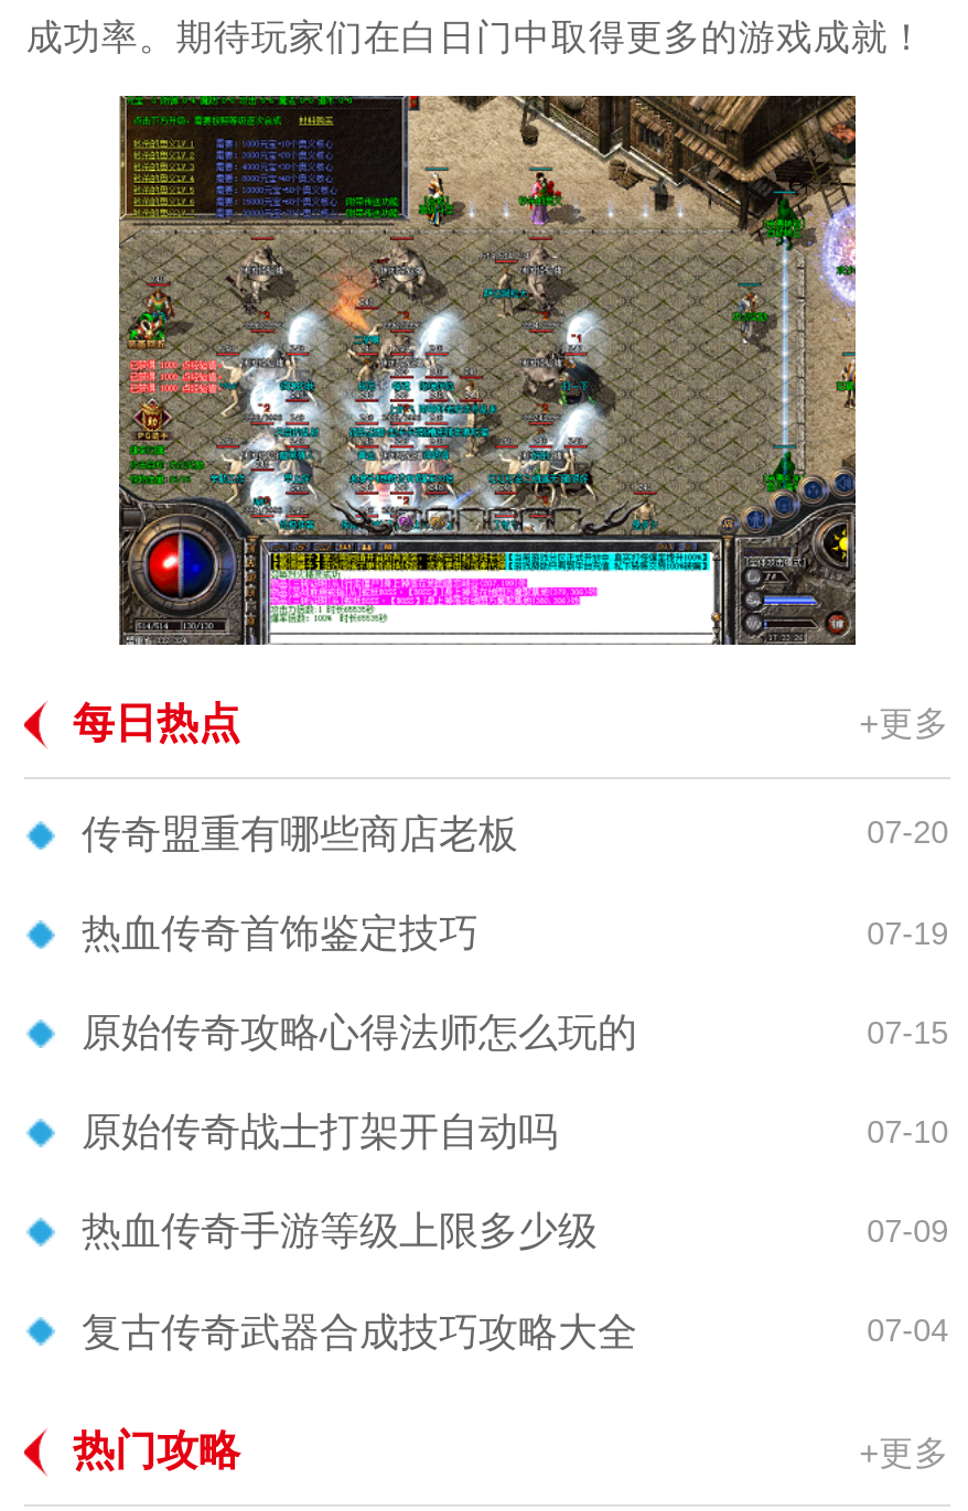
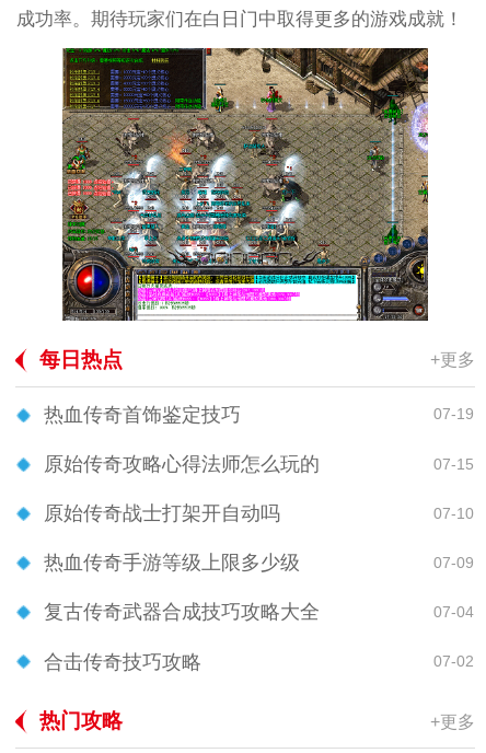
[82,812,948,856] 传奇盟重有哪些商店老板 | 07-20 -> none
moved [82,912,948,1353] -> [44,404,474,623]: 热血传奇首饰鉴定技巧 | 07-19 | 原始传奇攻略心得法师怎么玩的 | ... | 复古传奇武器合成技巧攻略大全 | 07-04
none -> [44,651,474,673] 合击传奇技巧攻略 | 07-02

